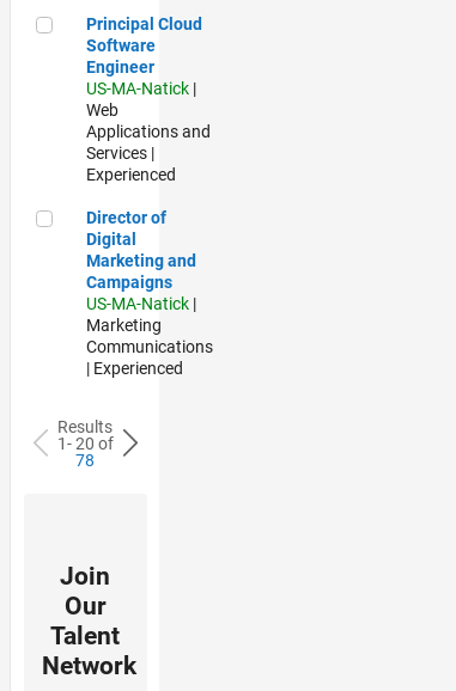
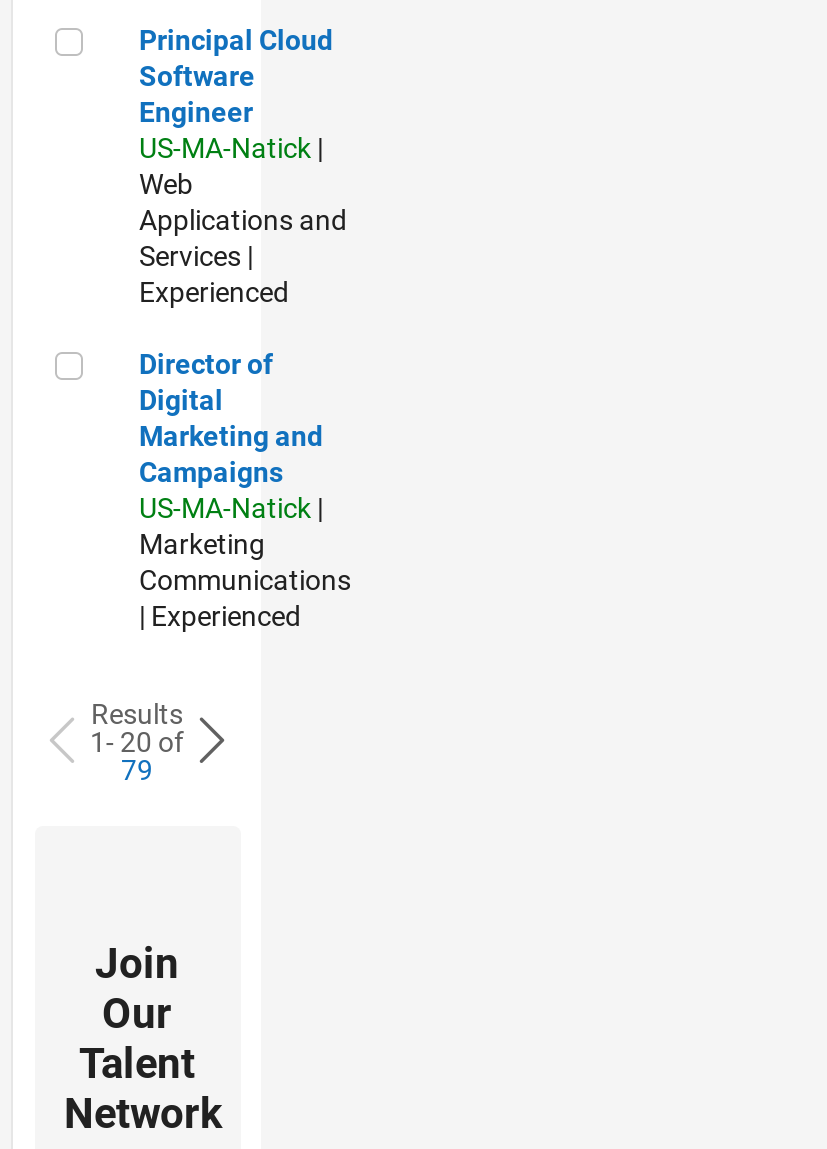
[75,450,95,470] 78 -> [121,754,153,786] 79

